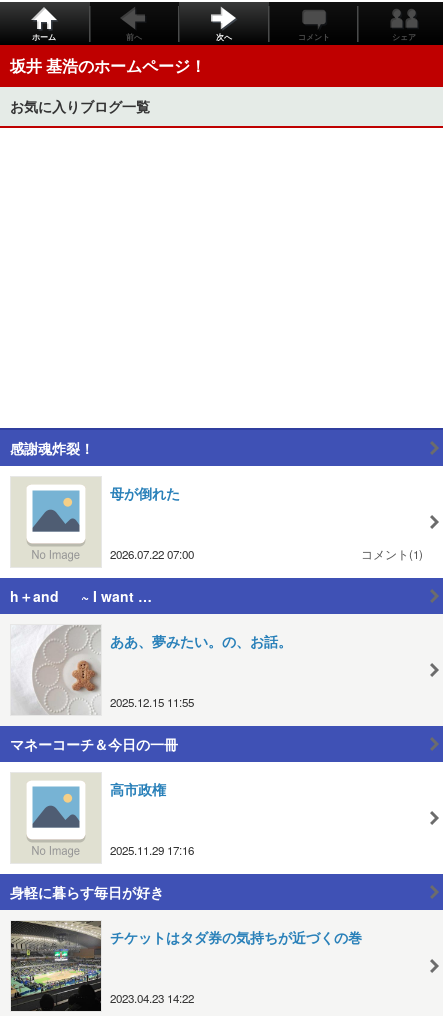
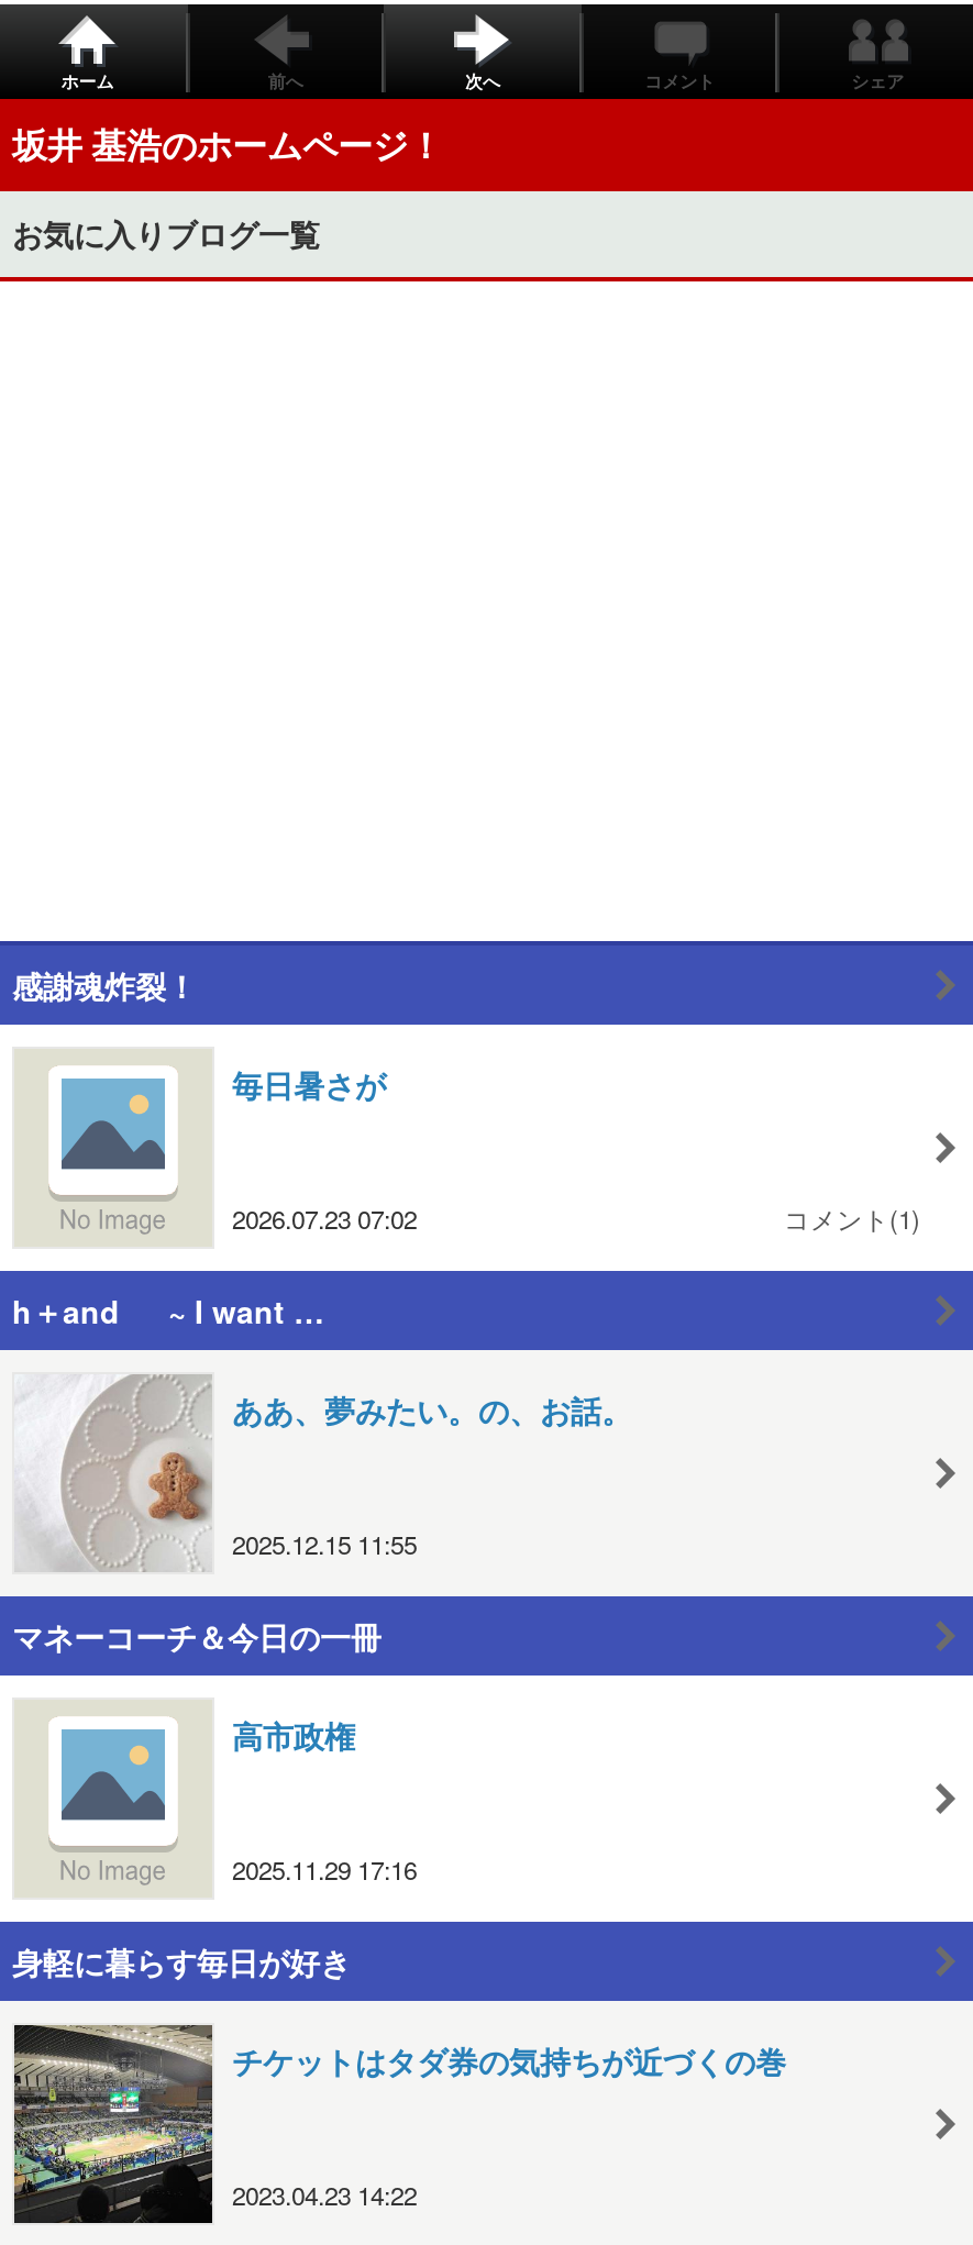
[110,483,180,503] 母が倒れた -> [232,1062,386,1106] 毎日暑さが
[110,546,194,562] 2026.07.22 07:00 -> [232,1200,417,1235] 2026.07.23 07:02

